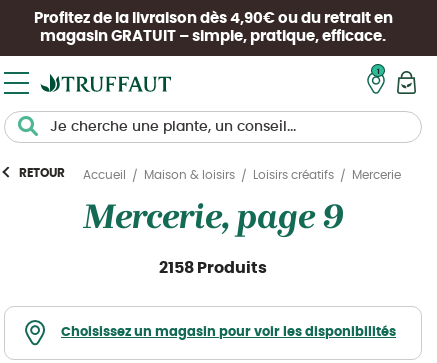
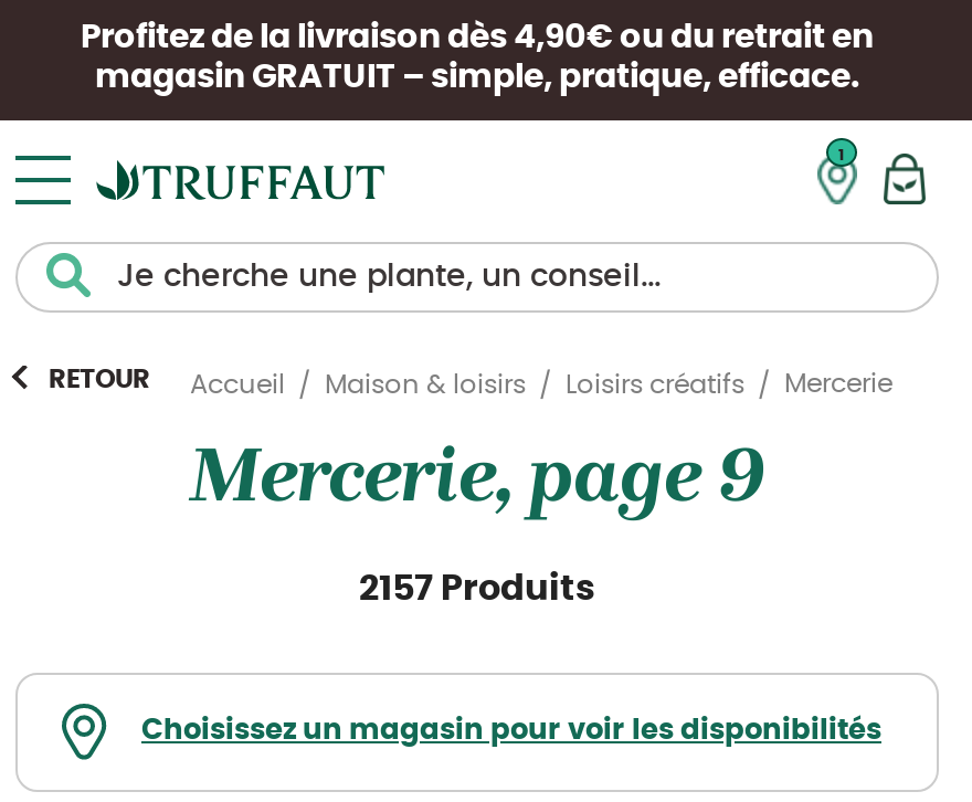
[159,260,267,276] 2158 Produits -> [359,571,595,606] 2157 Produits

